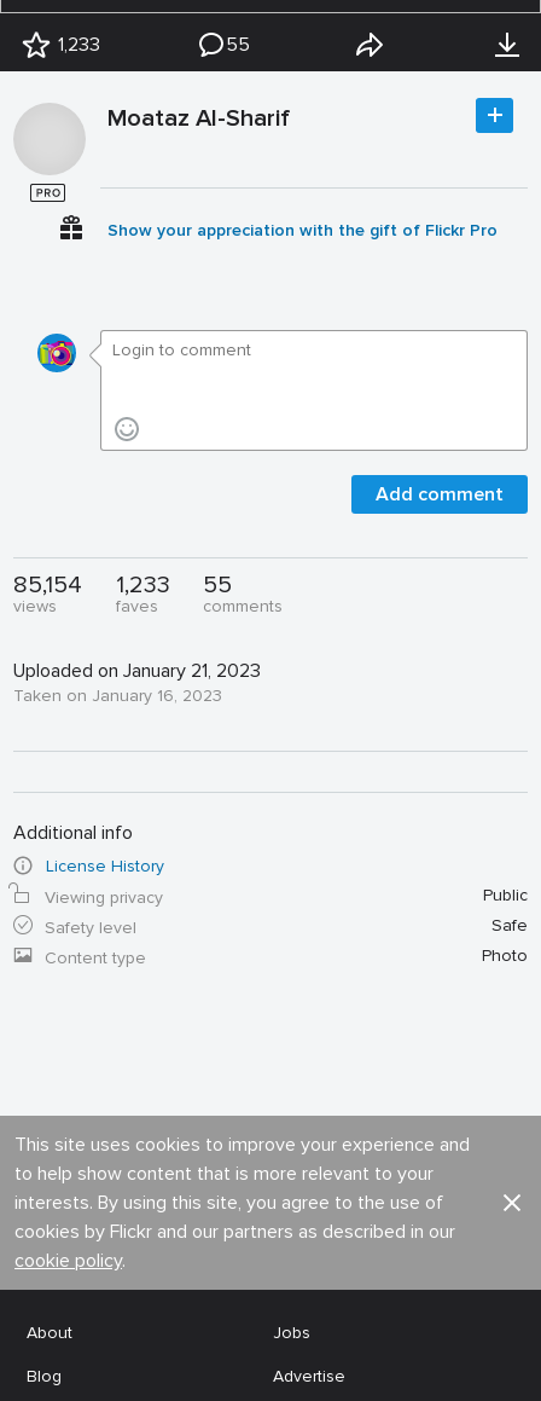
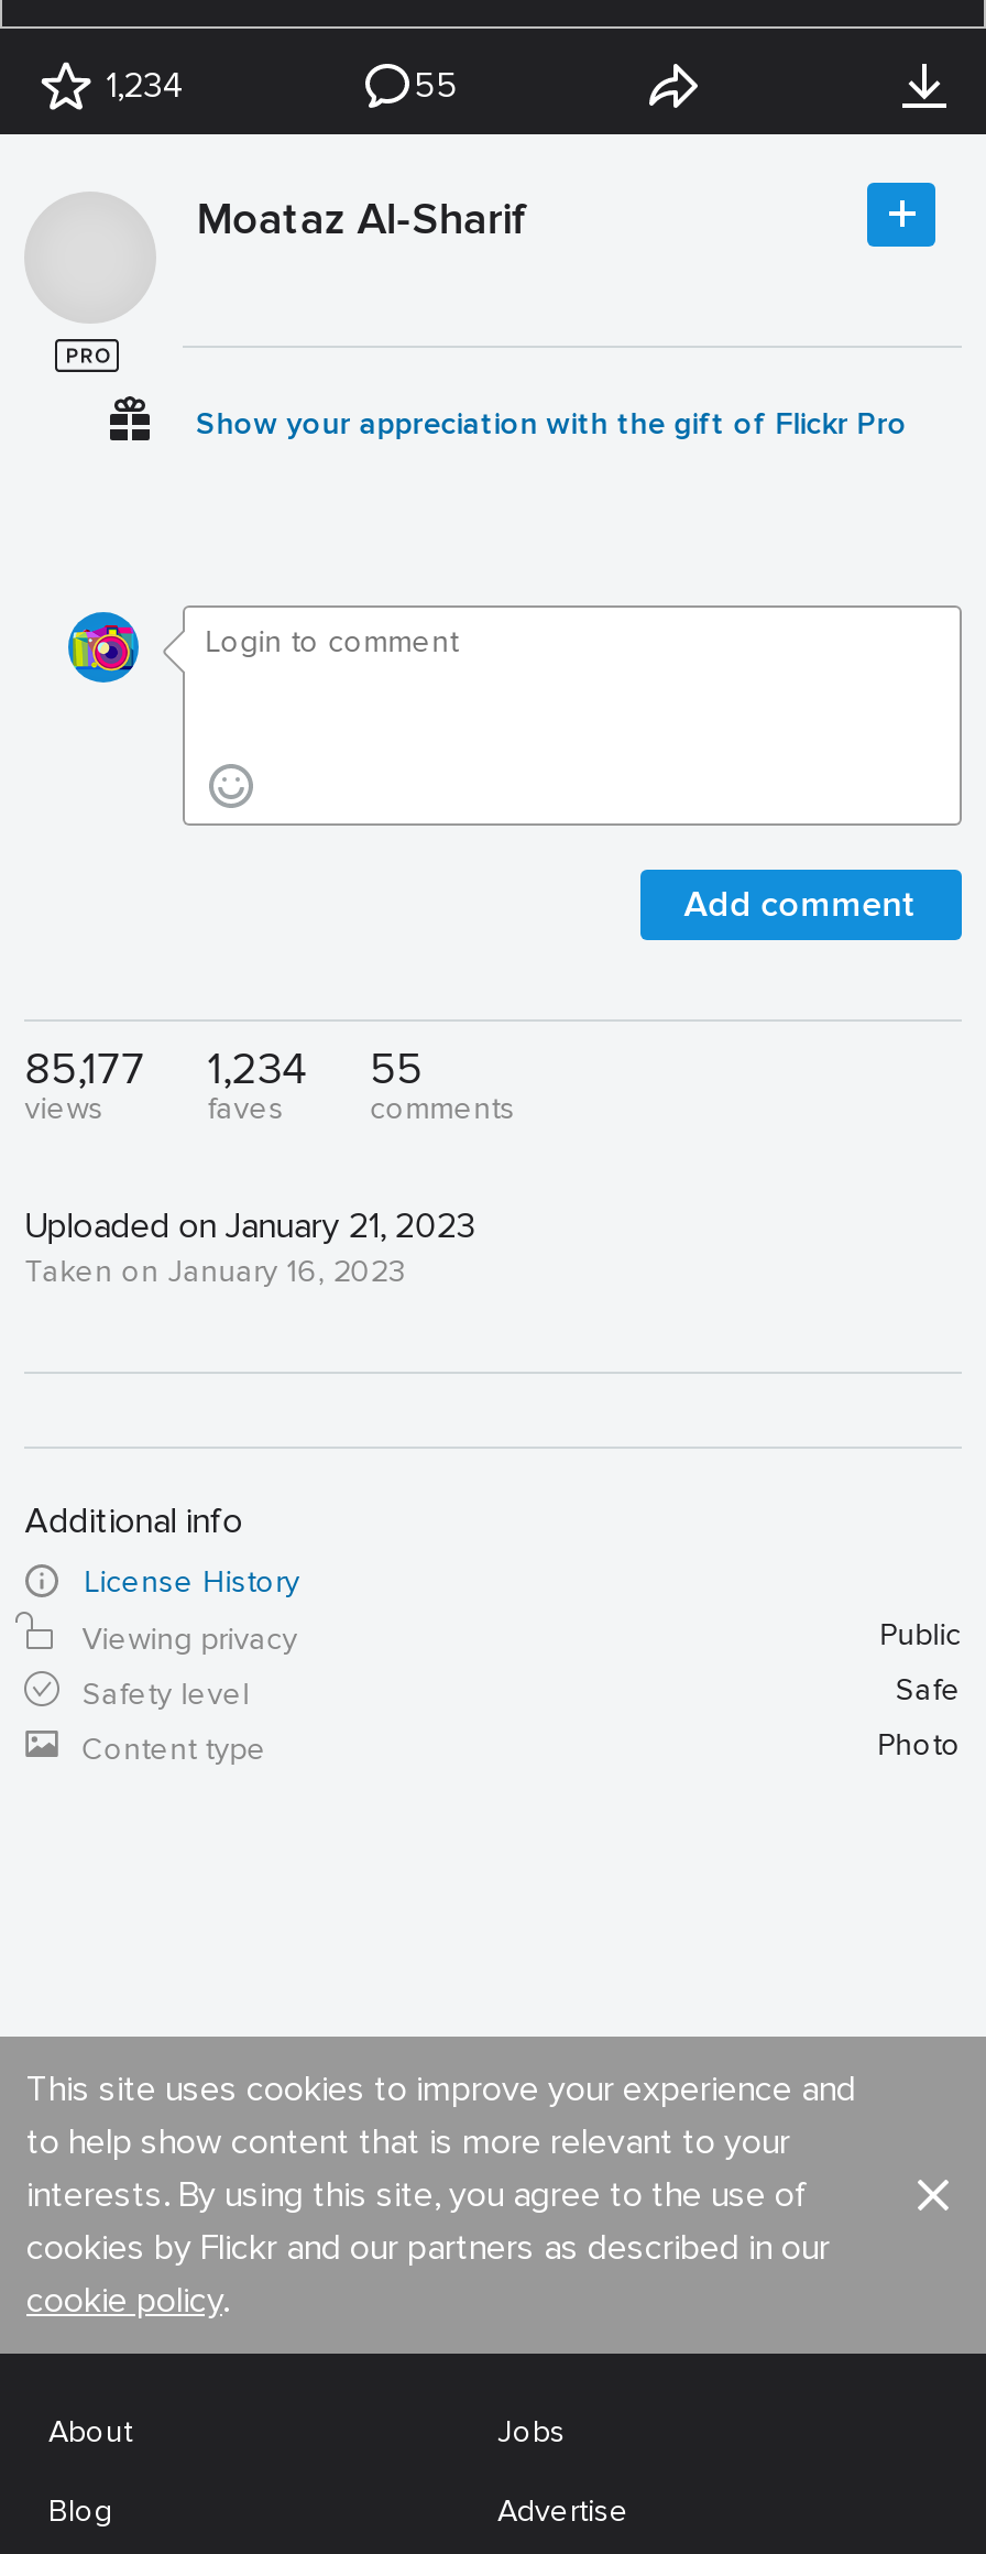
[58,33,100,57] 1,233 -> [106,64,185,108] 1,234
[14,571,82,600] 85,154 -> [25,1044,146,1096] 85,177
[116,571,170,600] 1,233 -> [207,1044,309,1096] 1,234

